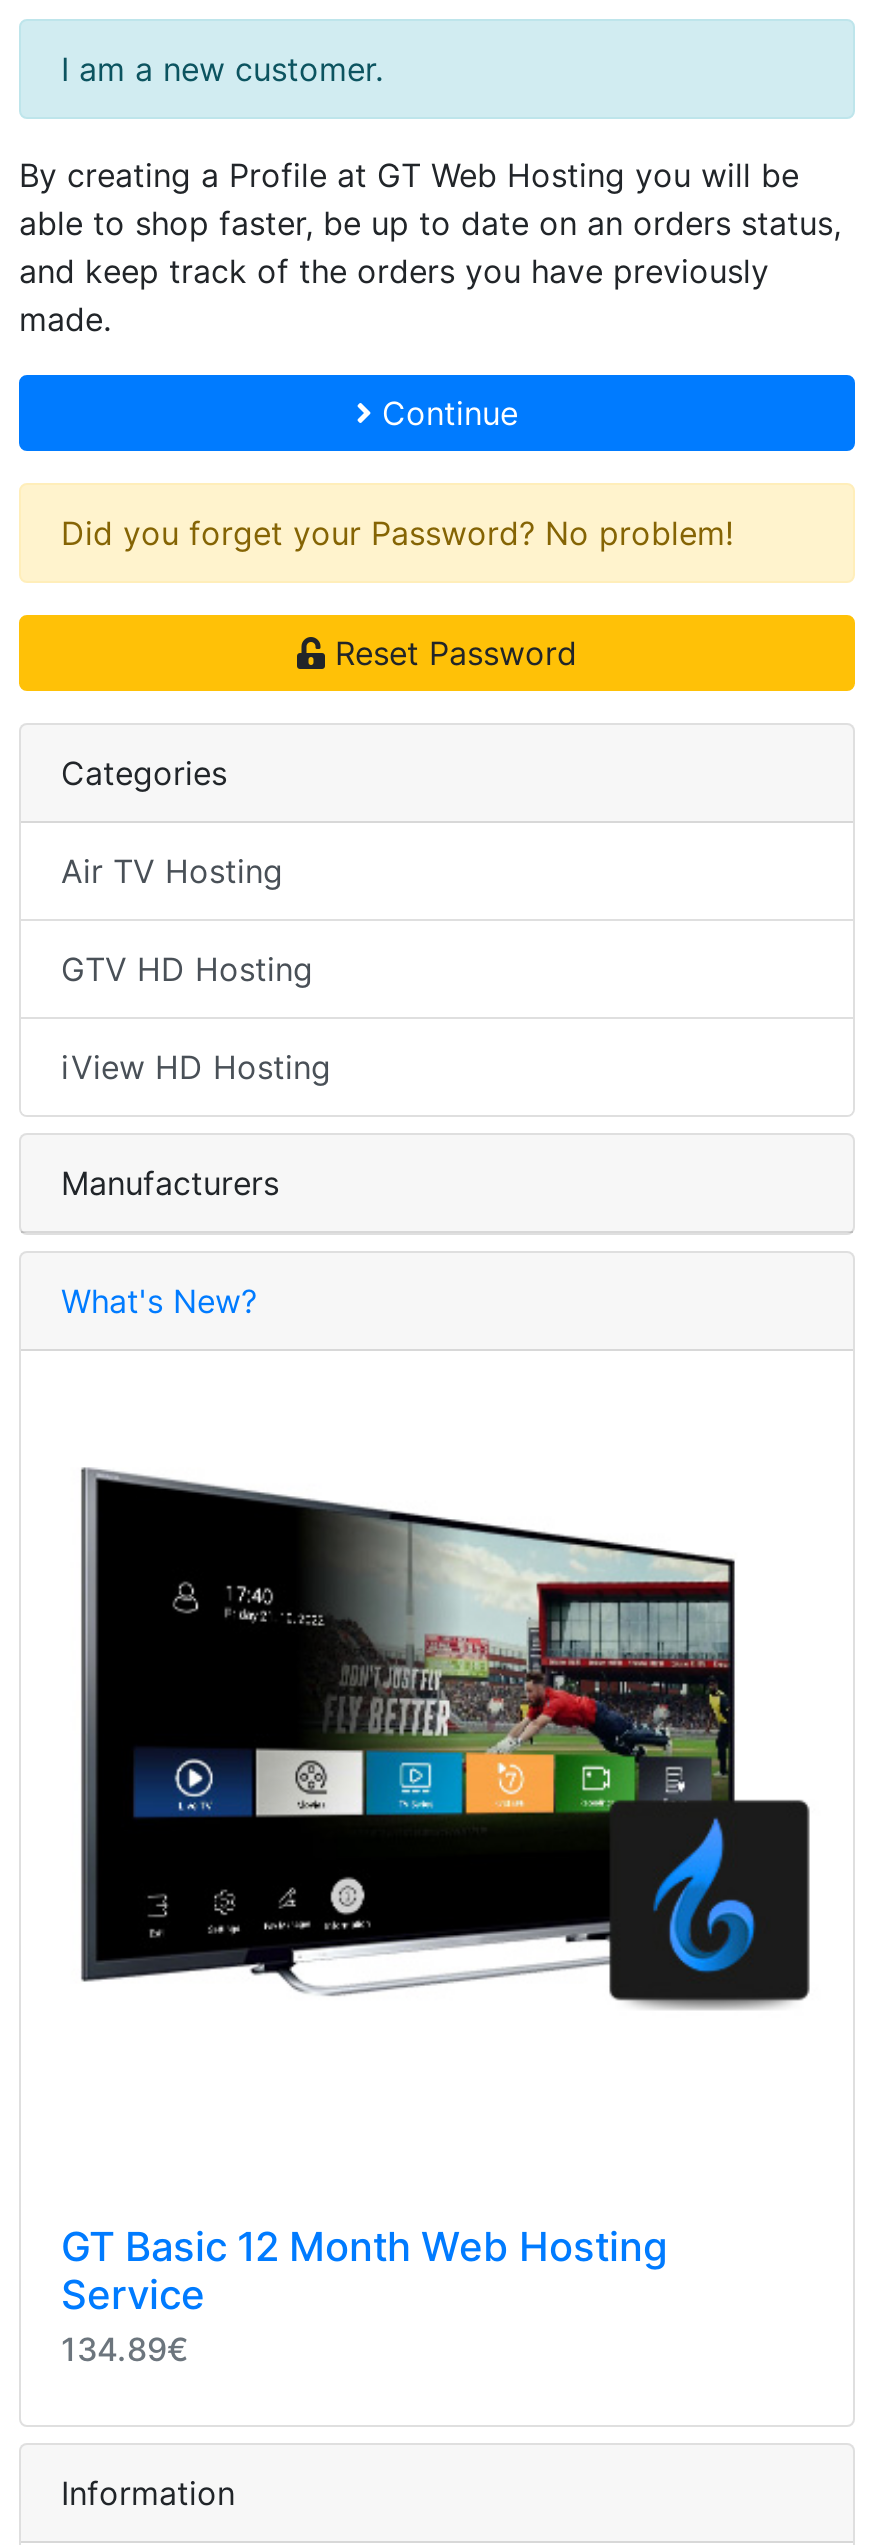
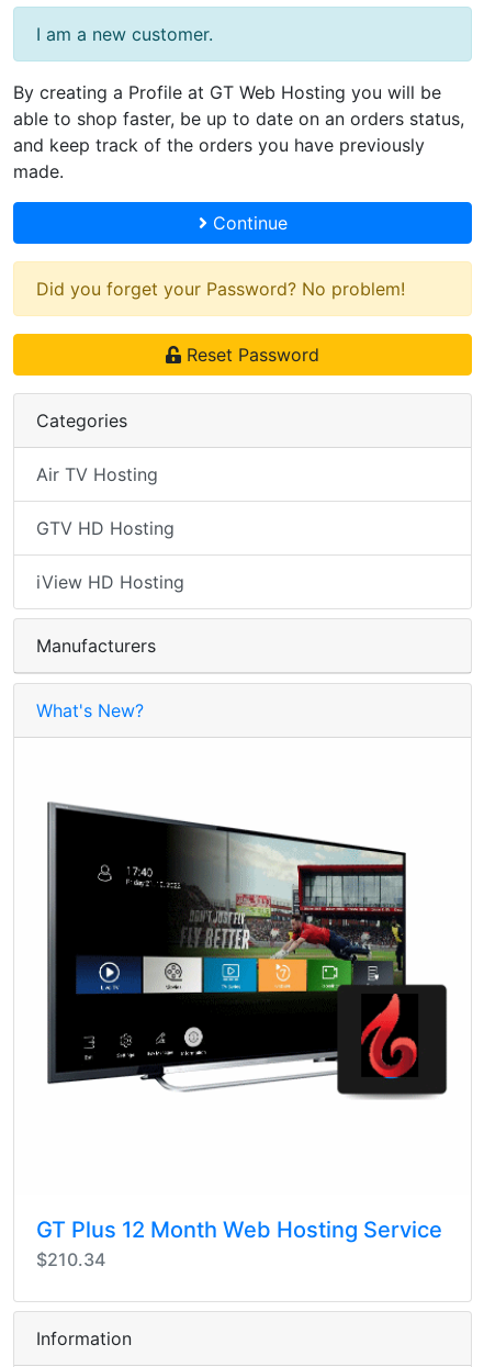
[653,1817,757,1971] [image] -> [360,993,418,1078] [image]
[61,2222,667,2368] GT Basic 12 Month Web Hosting | Service | 134.89€ -> [36,1216,442,1270] GT Plus 12 Month Web Hosting Service | $210.34

